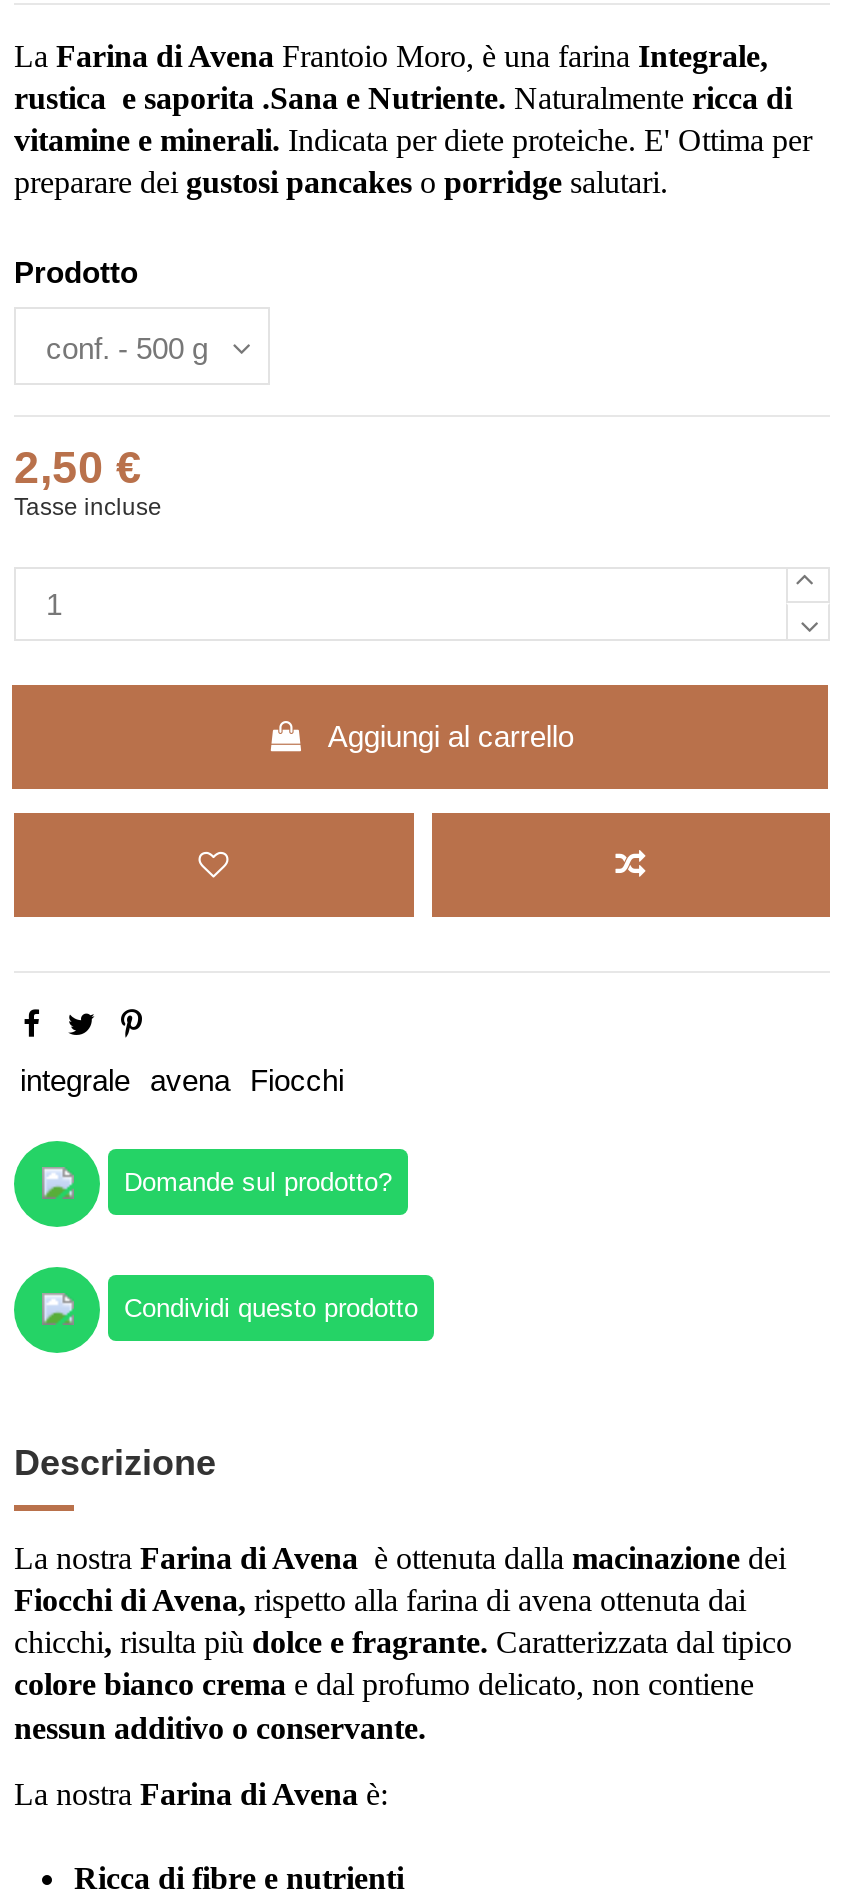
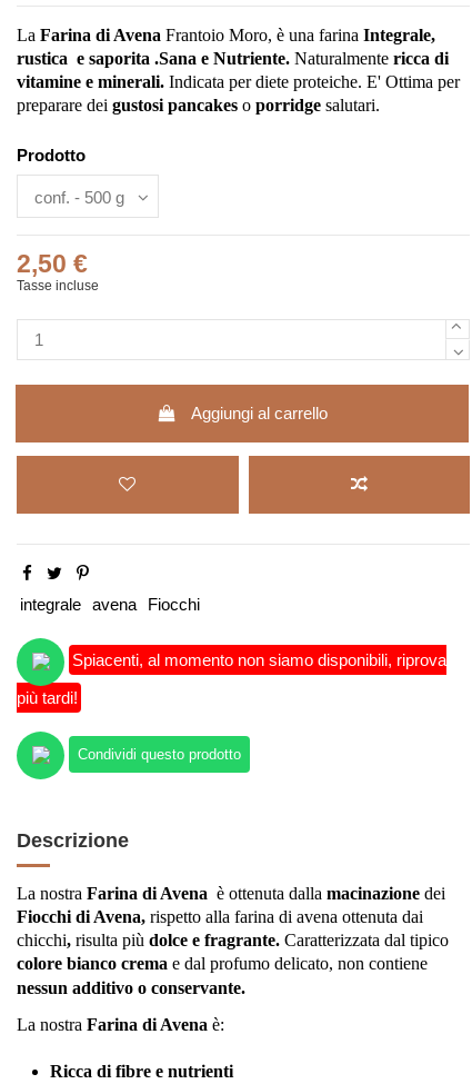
[124,1168,392,1198] Domande sul prodotto? -> [17,651,446,708] Spiacenti, al momento non siamo disponibili, riprova | più tardi!

